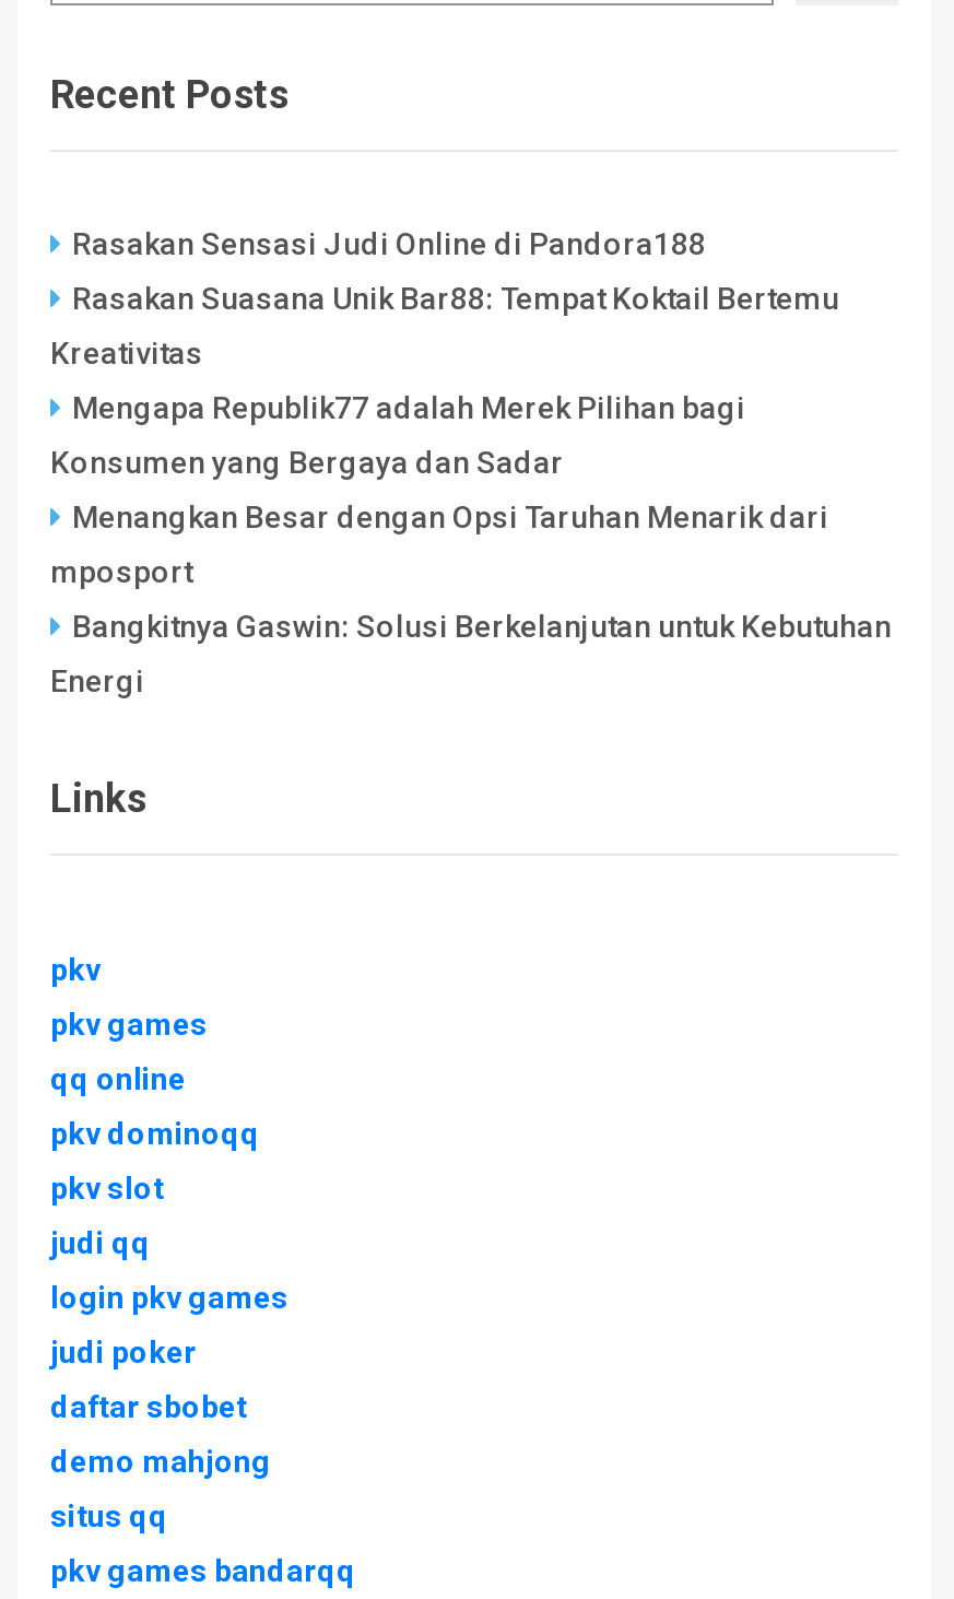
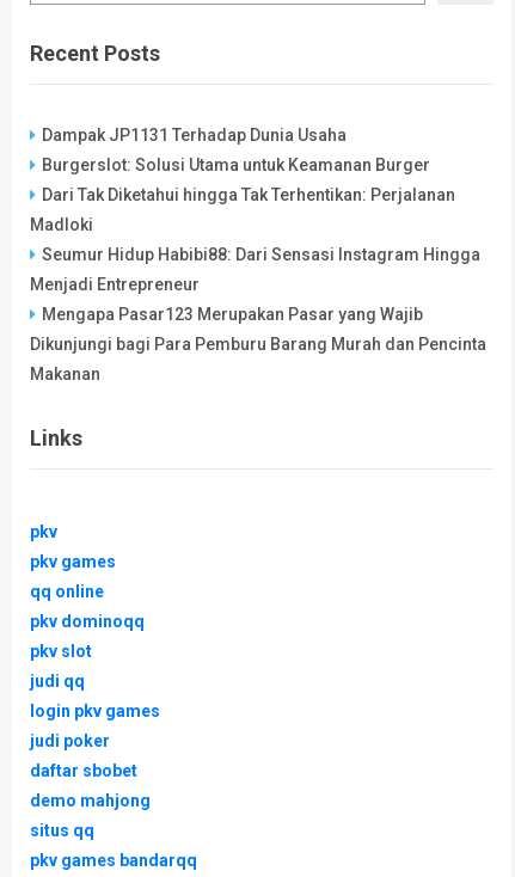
[72,227,706,262] Rasakan Sensasi Judi Online di Pandora188 -> [42,126,347,145] Dampak JP1131 Terhadap Dunia Usaha
[72,282,839,317] Rasakan Suasana Unik Bar88: Tempat Koktail Bertemu -> [42,156,430,175] Burgerslot: Solusi Utama untuk Keamanan Burger
[50,336,203,371] Kreativitas -> [42,186,455,205] Dari Tak Diketahui hingga Tak Terhentikan: Perjalanan
[72,391,745,426] Mengapa Republik77 adalah Merek Pilihan bagi -> [30,216,93,235] Madloki
[50,446,564,481] Konsumen yang Bergaya dan Sadar -> [42,245,480,265] Seumur Hidup Habibi88: Dari Sensasi Instagram Hingga
[72,500,828,535] Menangkan Besar dengan Opsi Taruhan Menarik dari -> [30,275,200,294] Menjadi Entrepreneur
[50,555,192,590] mposport -> [42,305,423,324] Mengapa Pasar123 Merupakan Pasar yang Wajib
[72,610,892,645] Bangkitnya Gaswin: Solusi Berkelanjutan untuk Kebutuhan -> [30,335,486,354] Dikunjungi bagi Para Pemburu Barang Murah dan Pencinta
[50,664,144,699] Energi -> [30,365,100,384] Makanan

